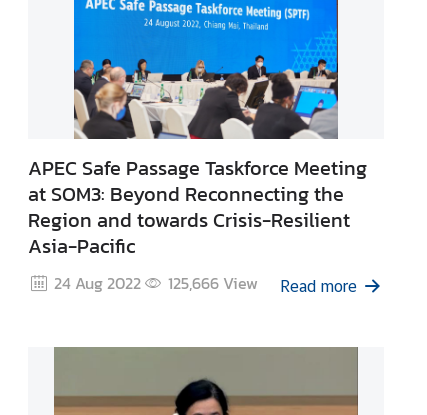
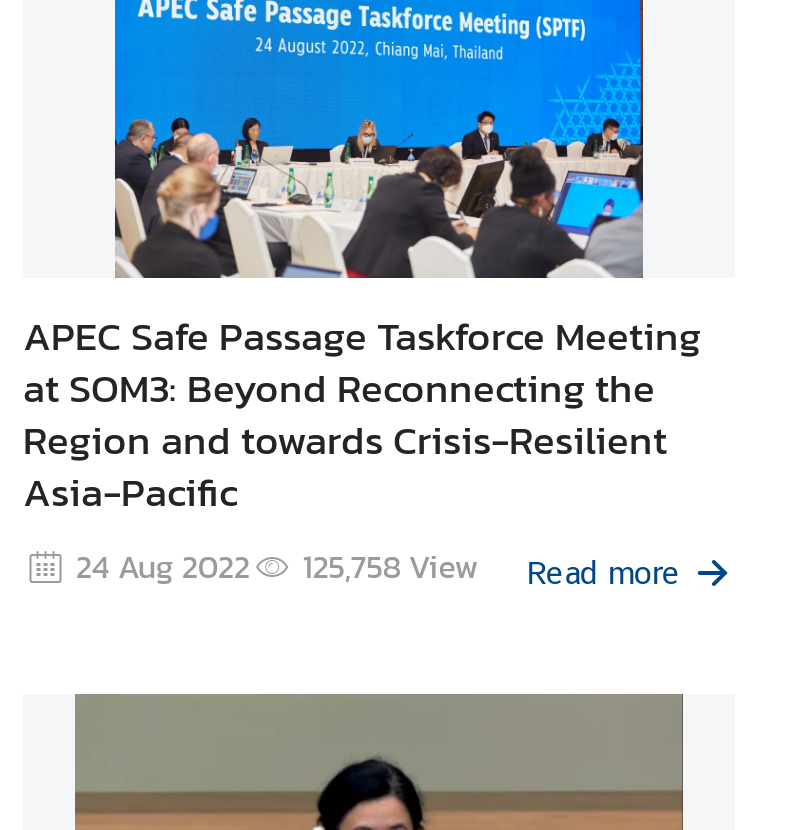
[168,270,258,294] 125,666 View -> [303,541,479,589] 125,758 View

